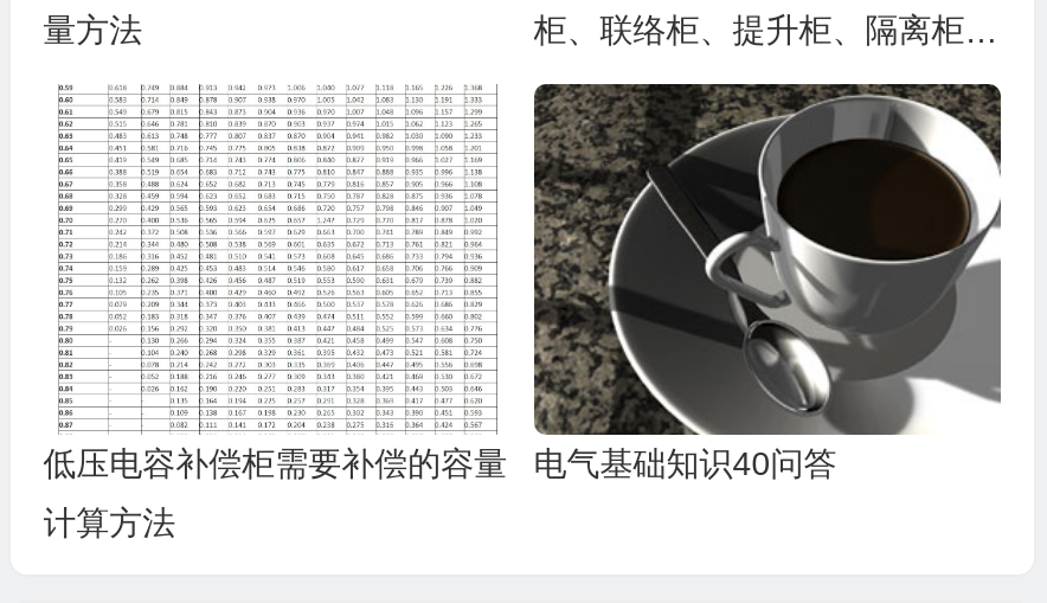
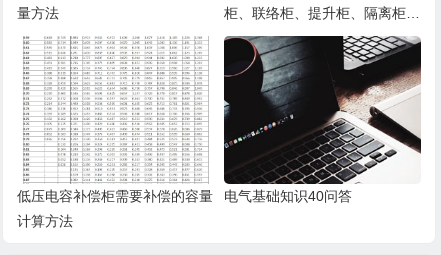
[532,82,1003,437] [image] -> [223,36,422,184] [image]

